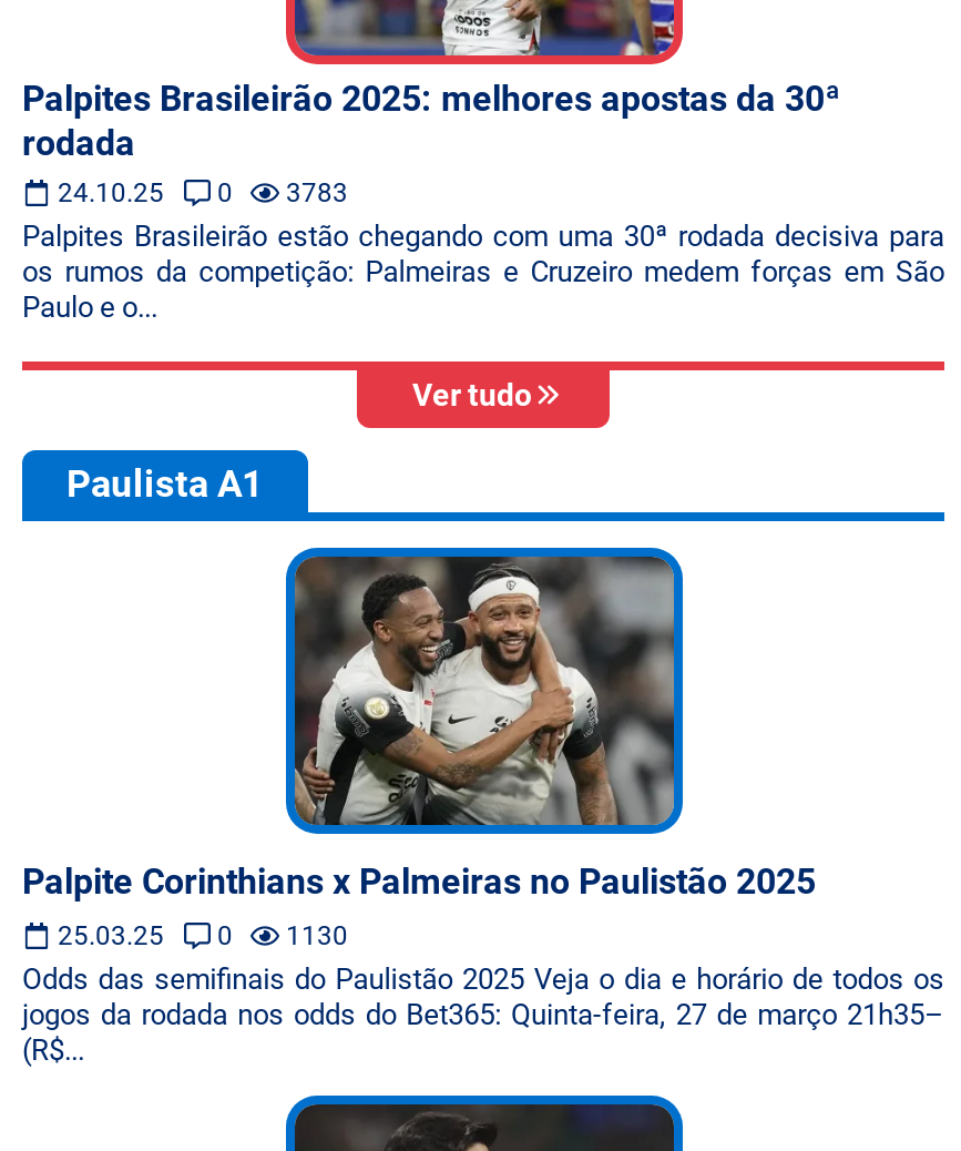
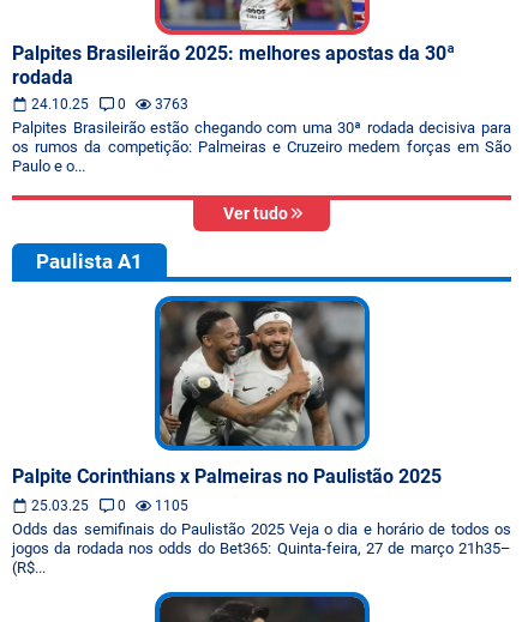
[58,179,348,210] 24.10.25 0 3783 -> [31,96,188,113] 24.10.25 0 3763
[58,920,348,951] 25.03.25 0 1130 -> [31,497,188,514] 25.03.25 0 1105

